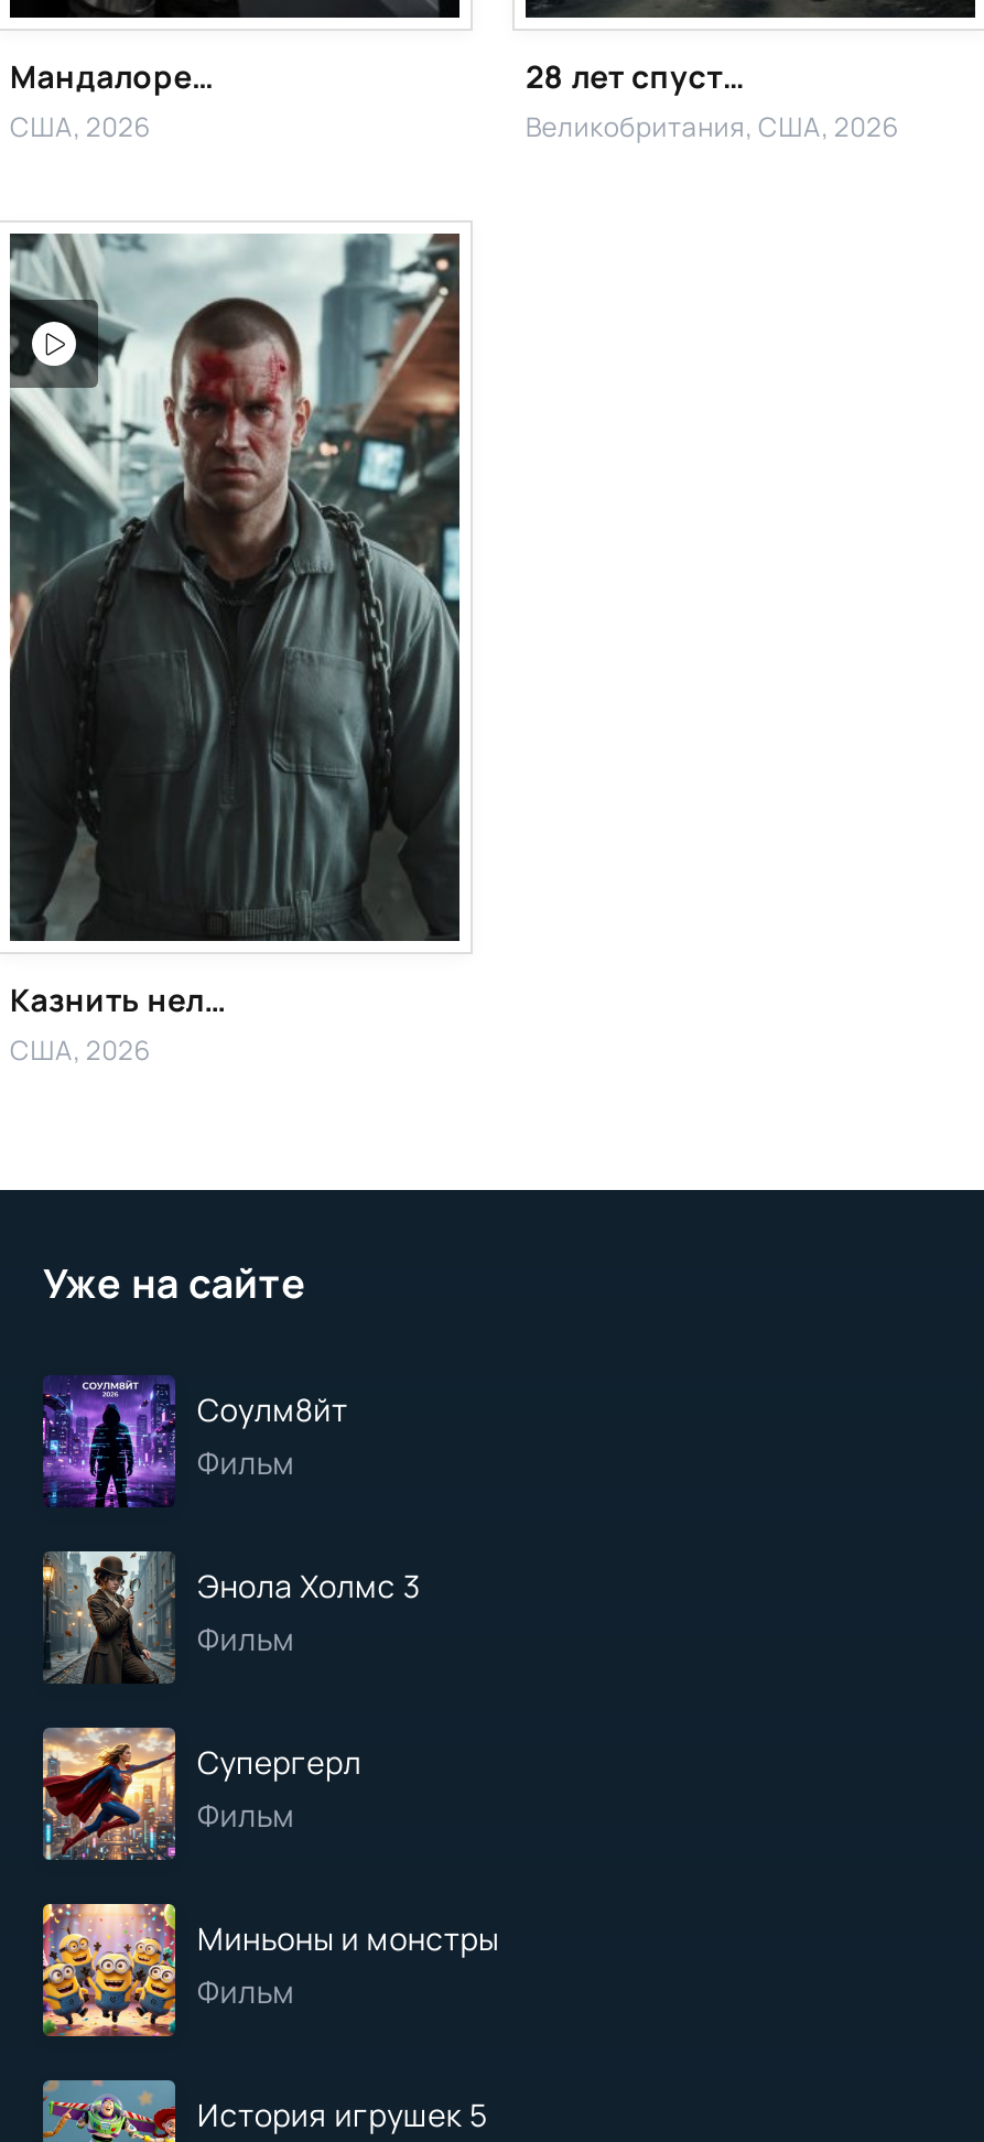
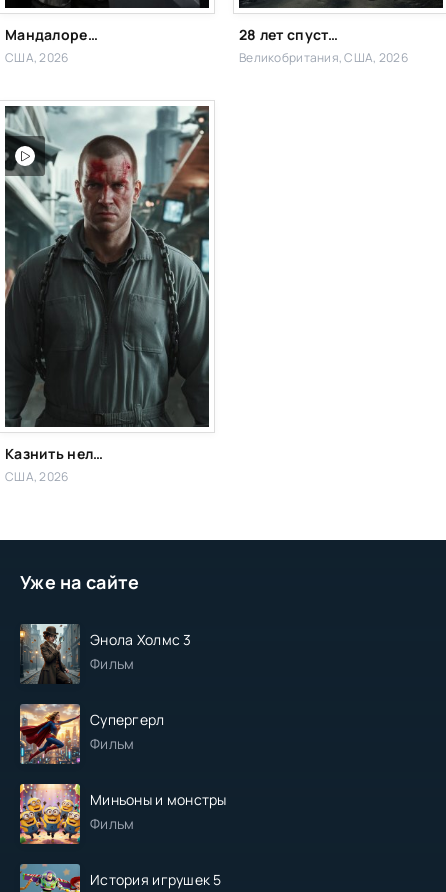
[41,1375,348,1510] [image] | Соулм8йт | Фильм -> none

